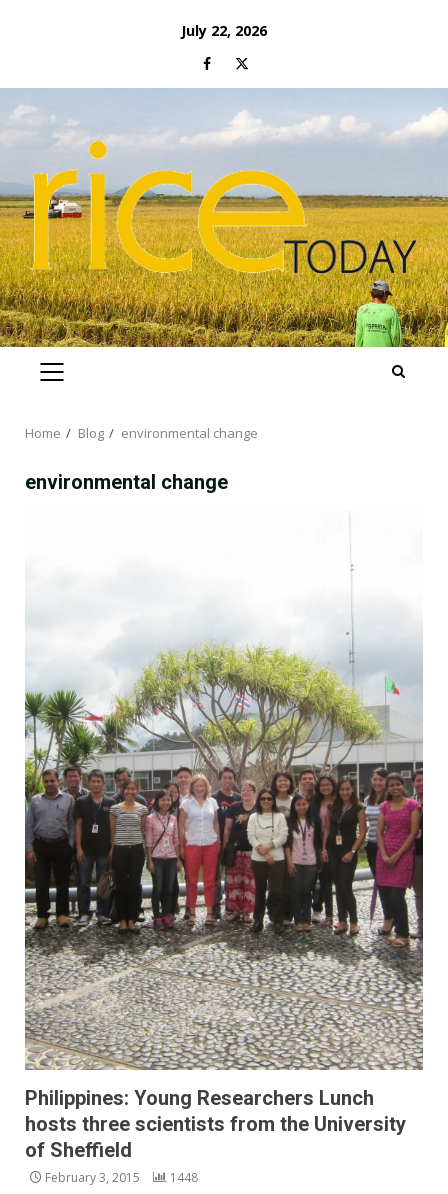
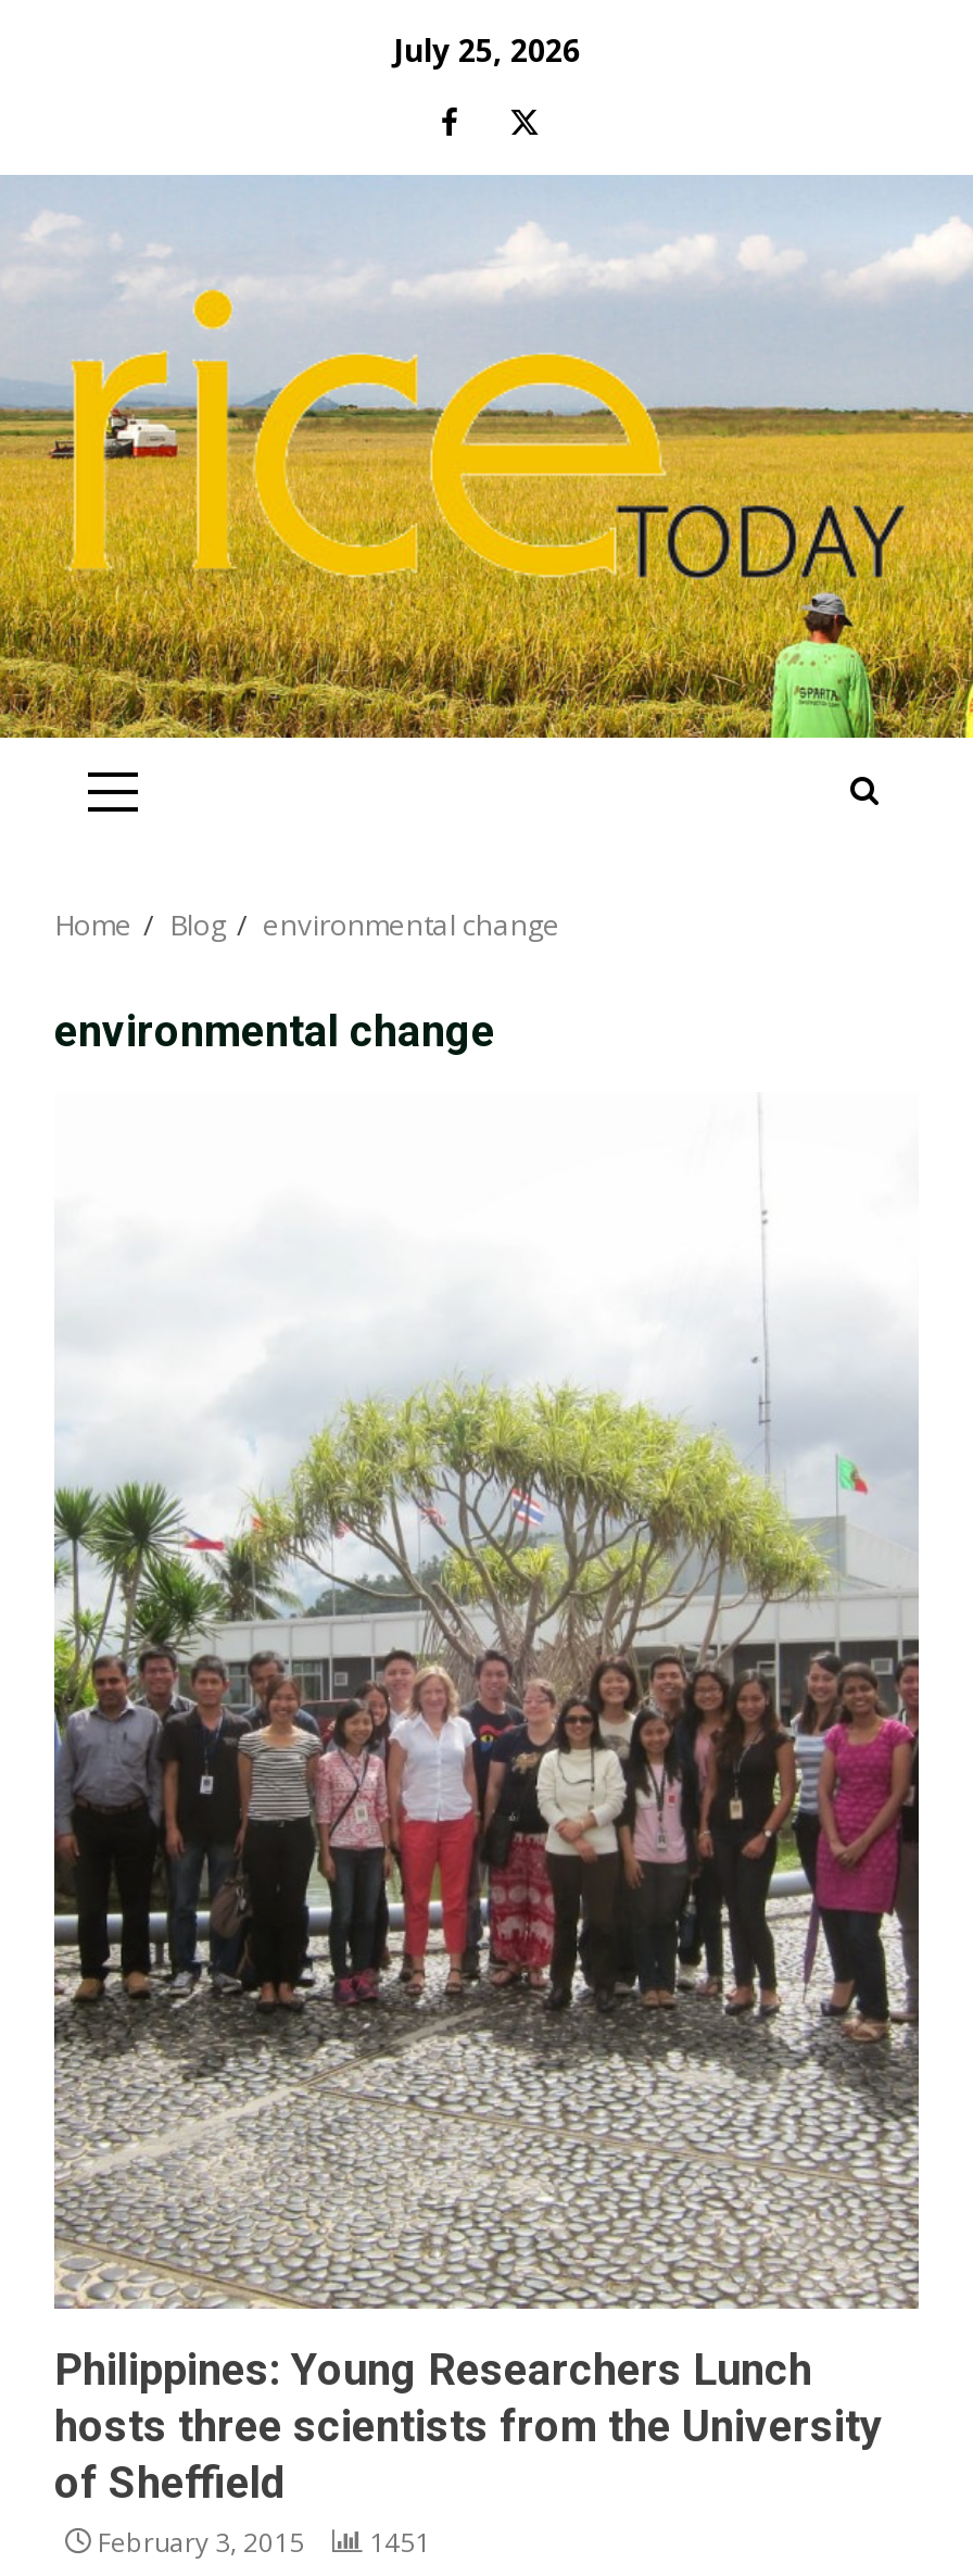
[181,21,267,40] July 22, 2026 -> [393,29,580,71] July 25, 2026
[42,1169,198,1186] February 3, 2015 1448 -> [91,2524,430,2561] February 3, 2015 1451

